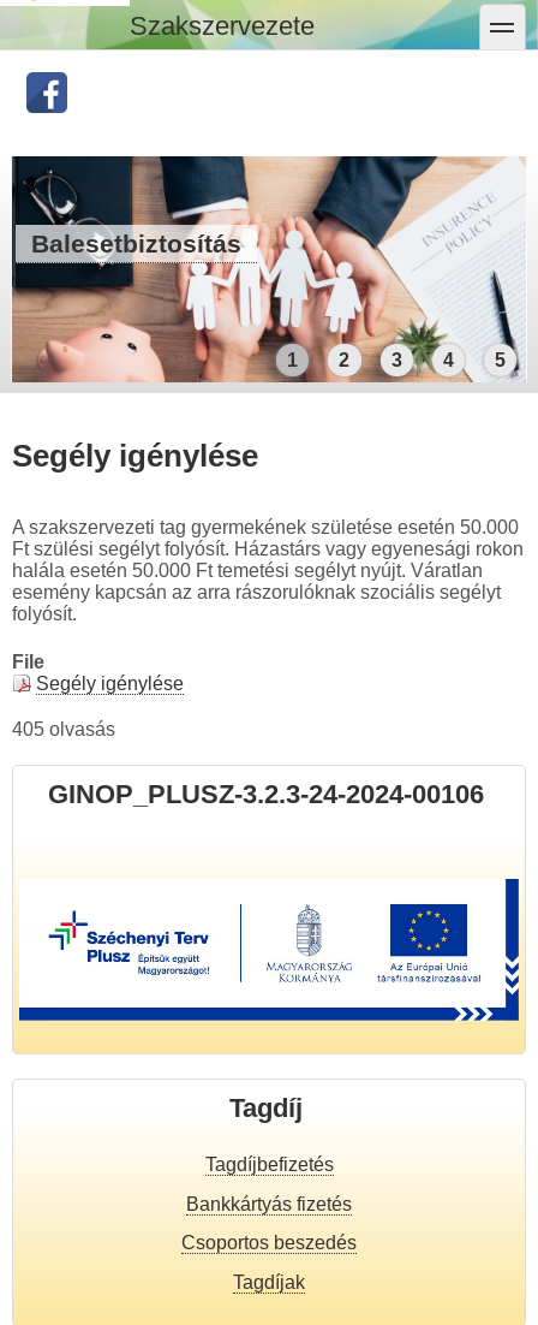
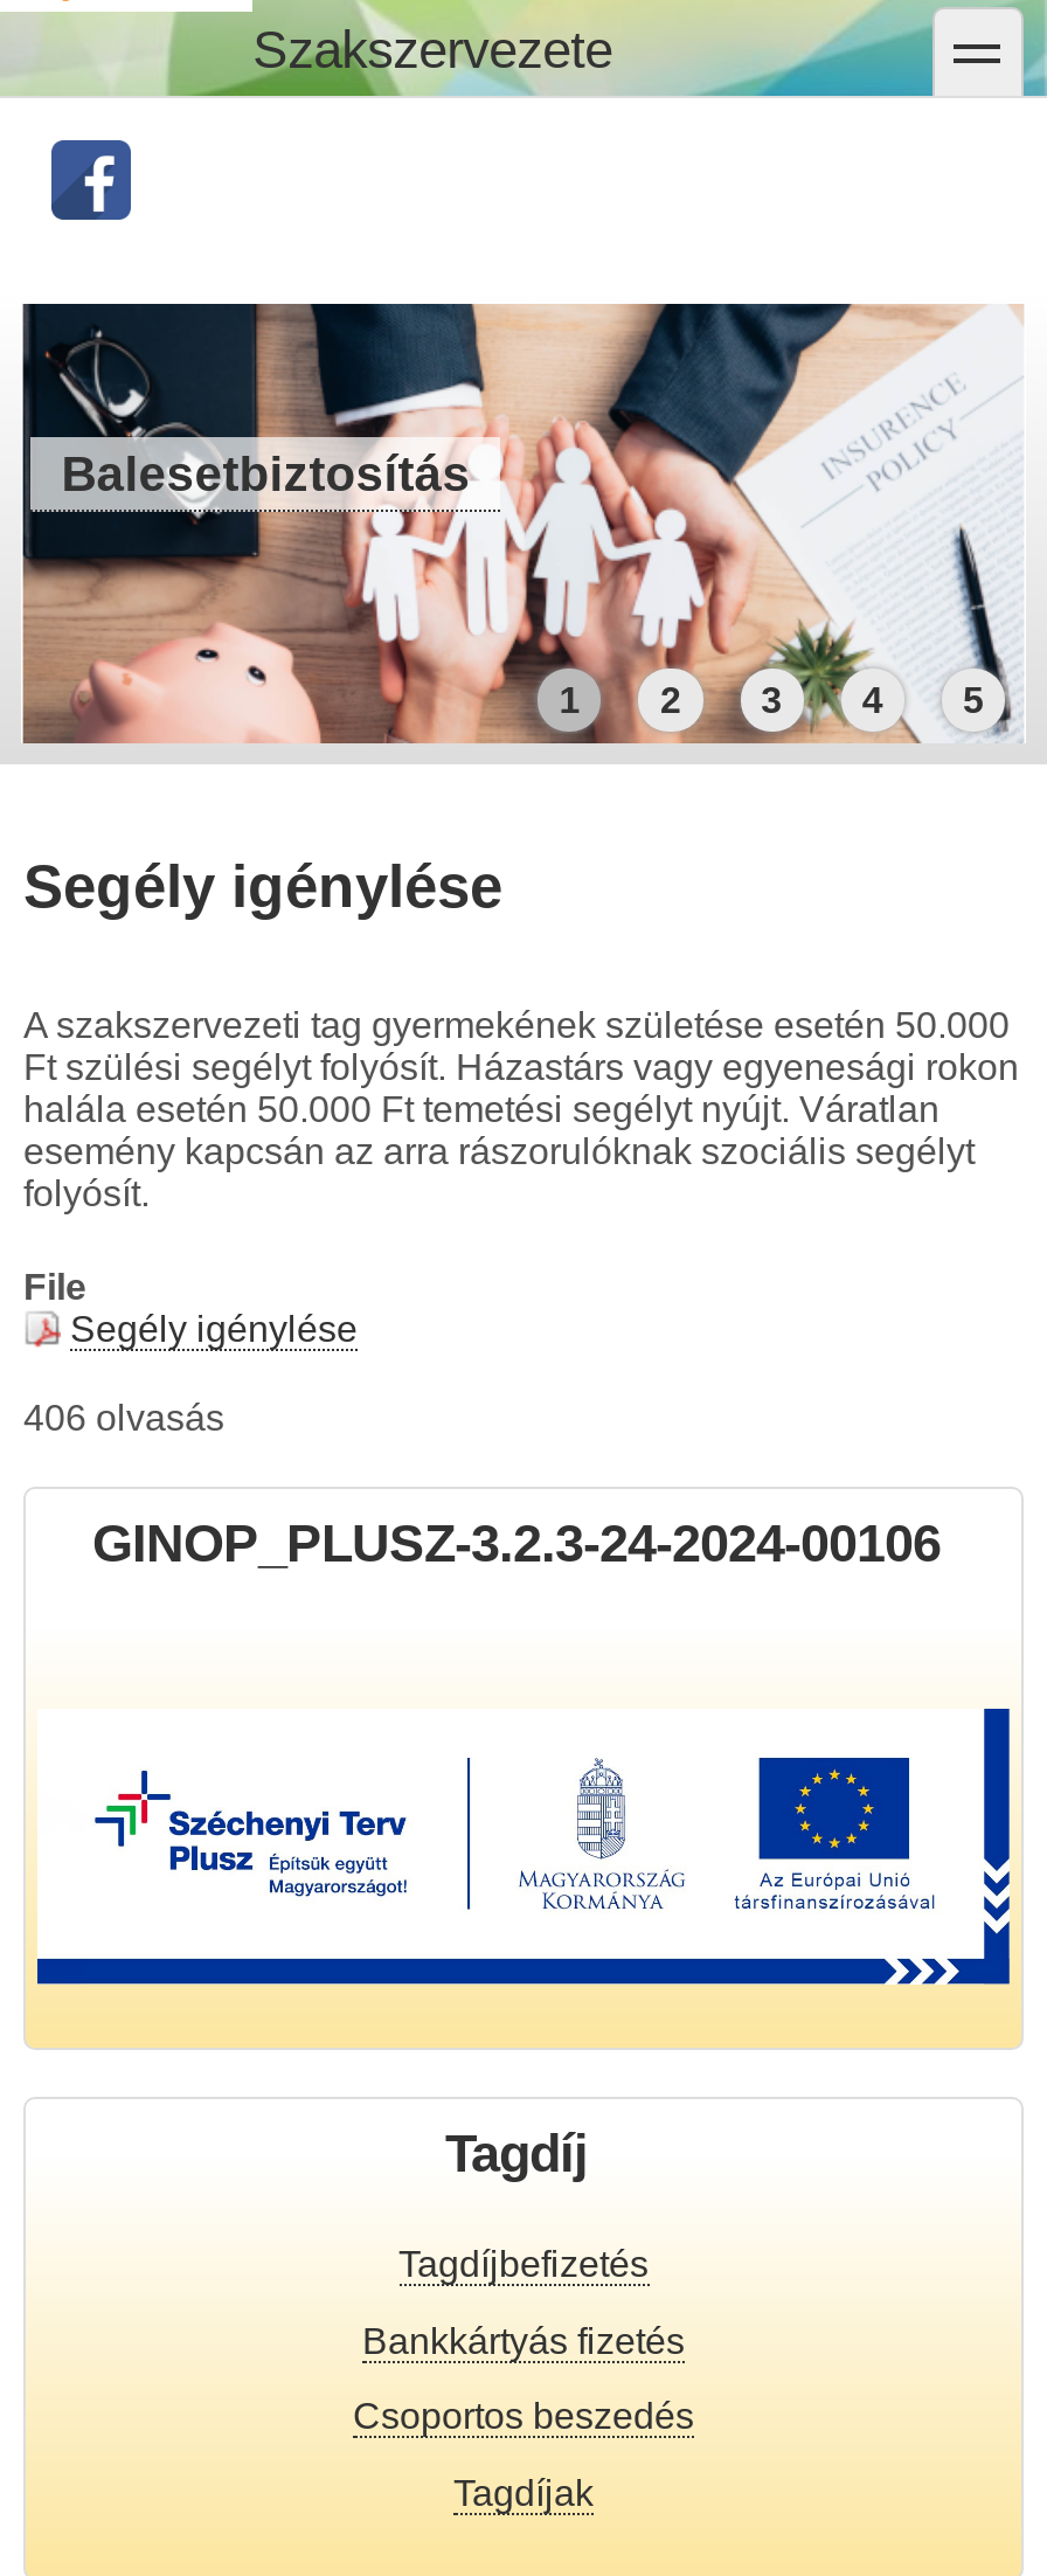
[12,719,115,739] 405 olvasás -> [23,1398,224,1437] 406 olvasás

